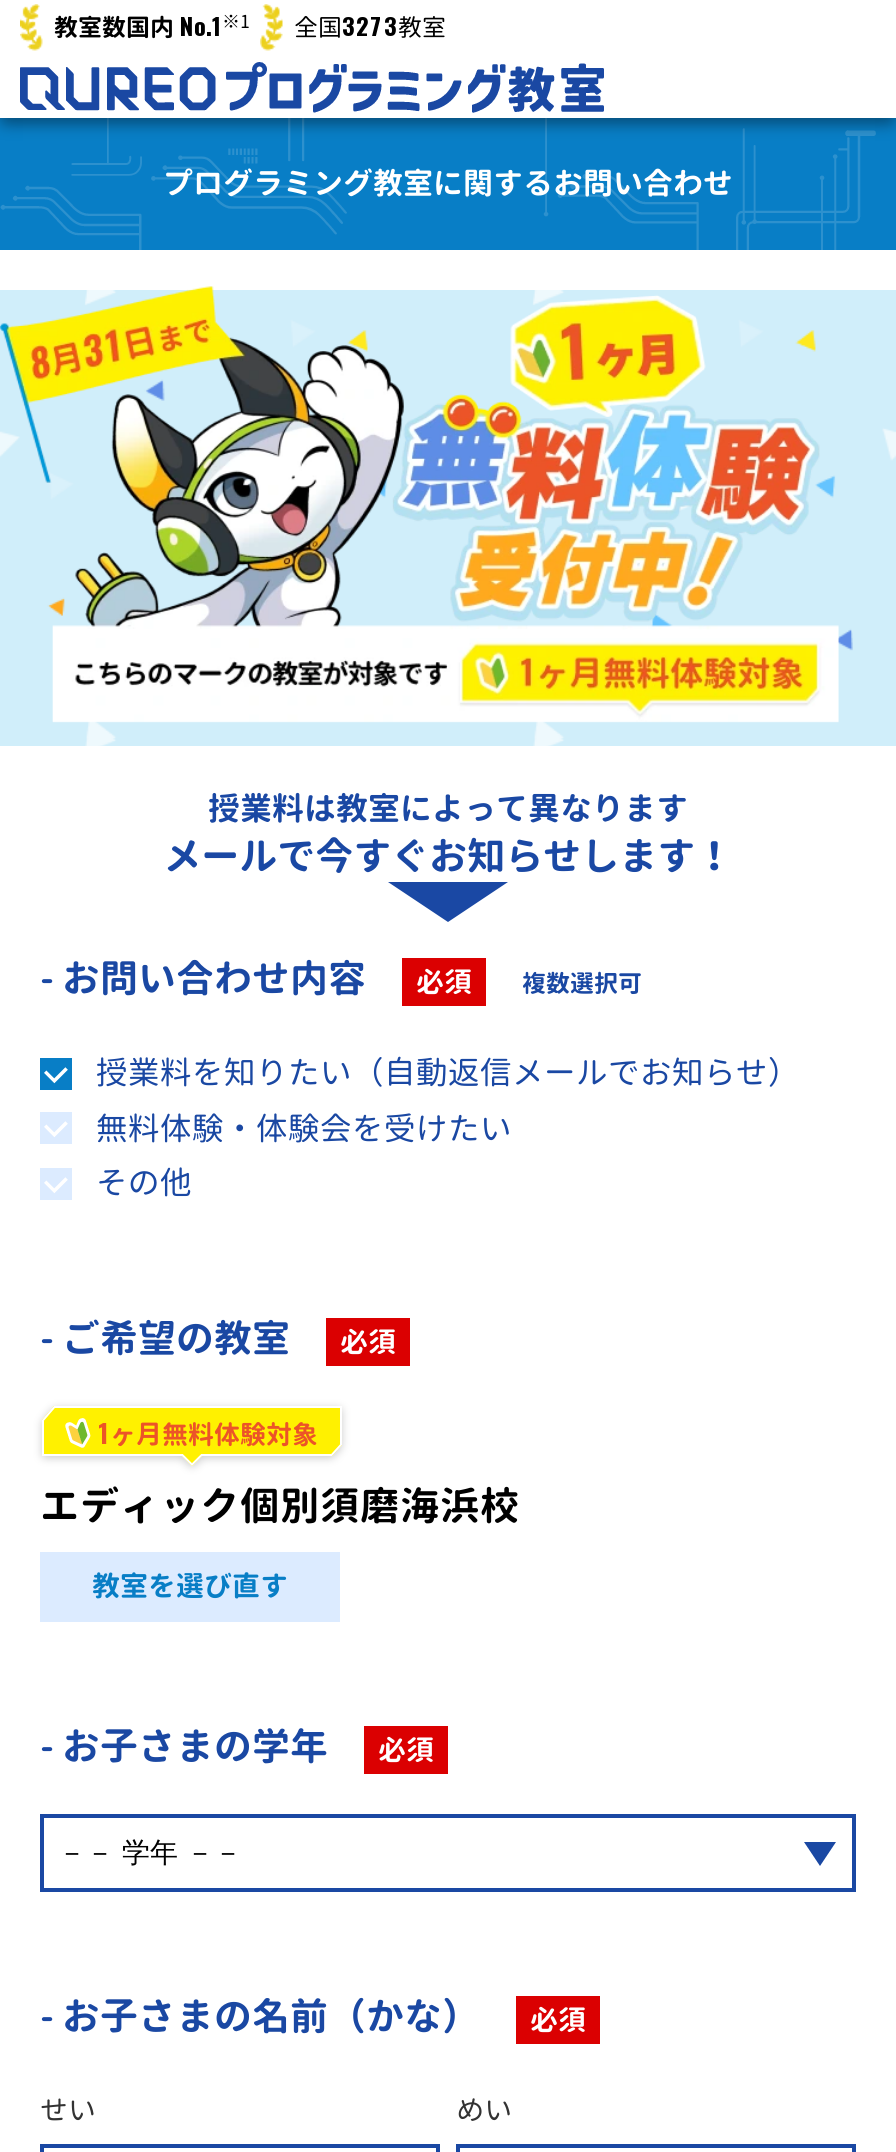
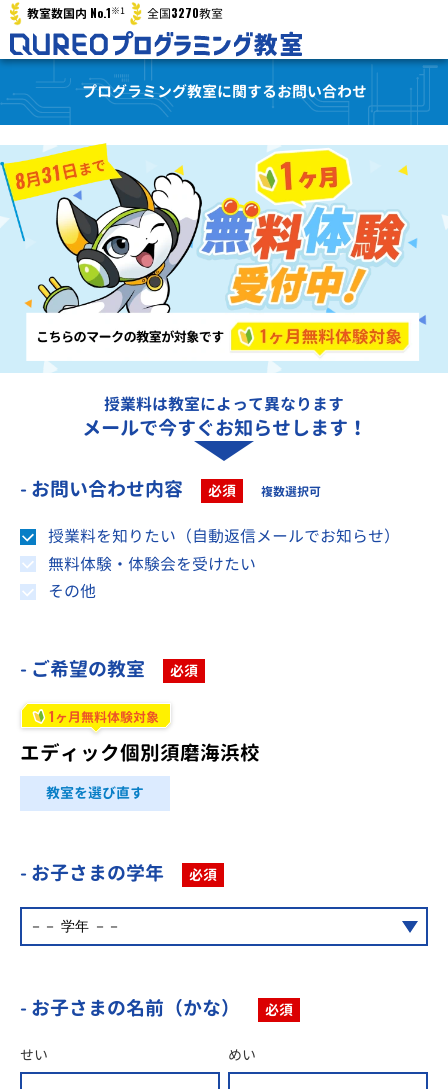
[54,7,446,44] 教室数国内 No.1※1 全国3273教室 -> [27,3,223,22] 教室数国内 No.1※1 全国3270教室

